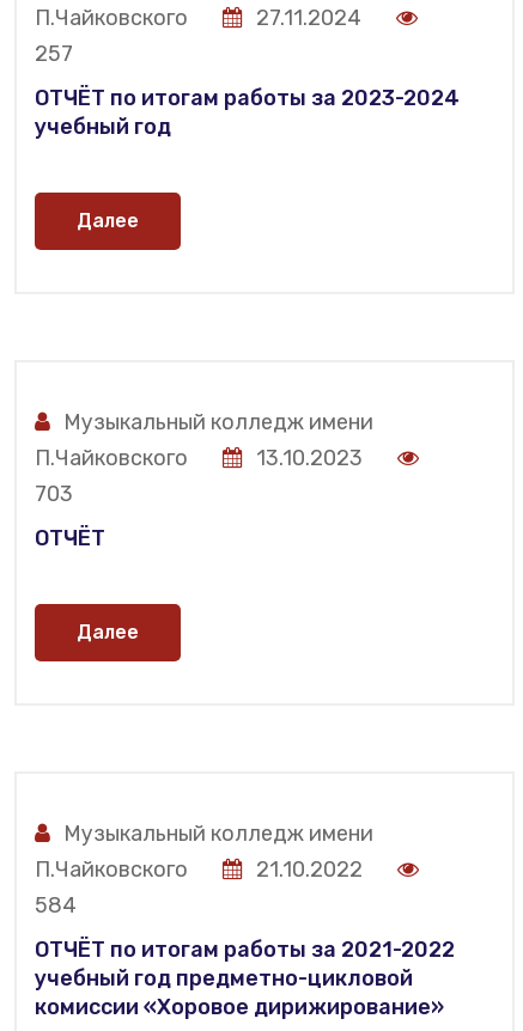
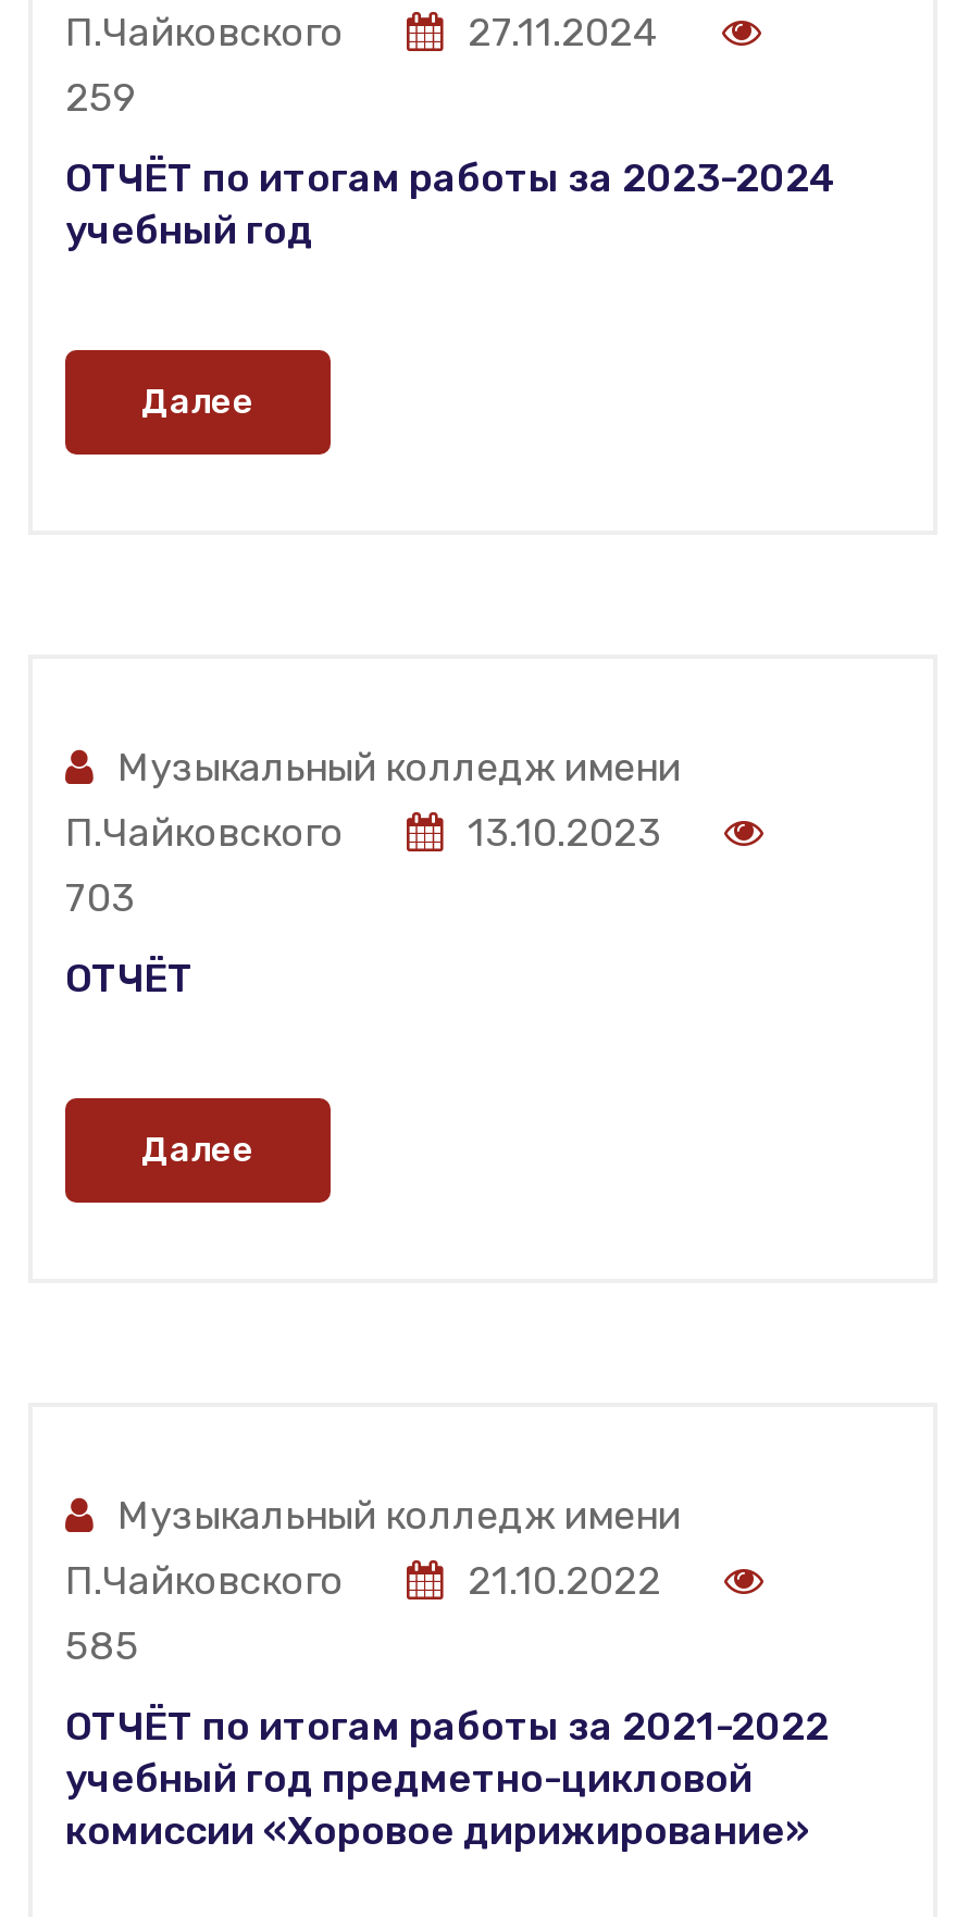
[35,41,73,67] 257 -> [65,74,137,122] 259
[35,892,77,919] 584 -> [65,1623,139,1670] 585

